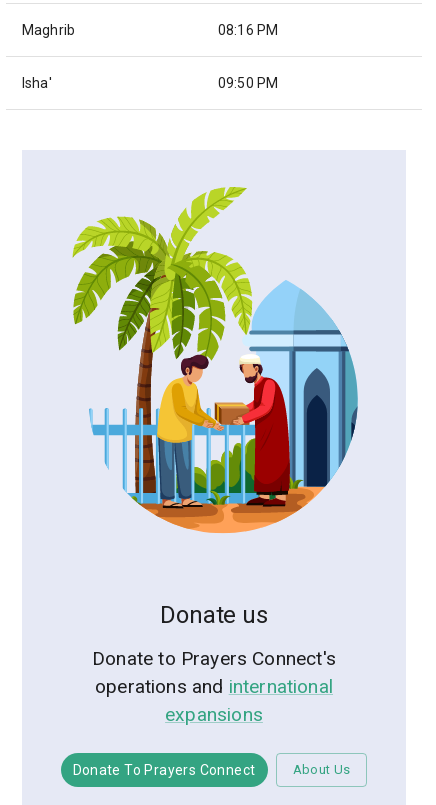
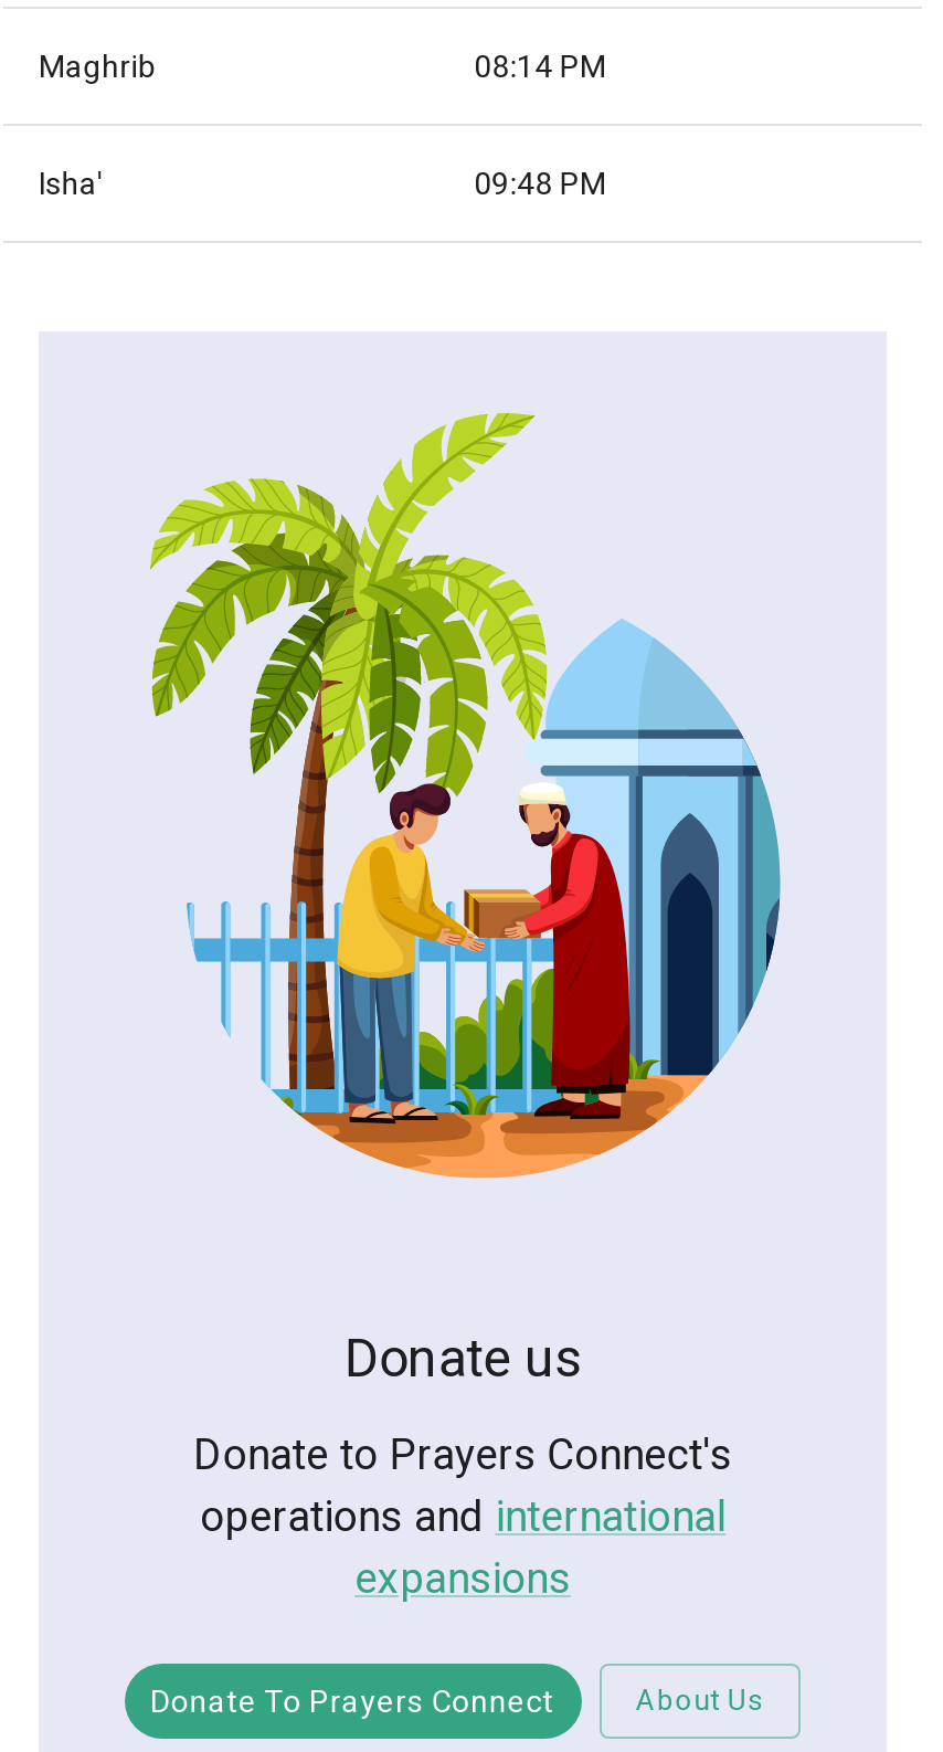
[218,22,278,38] 08:16 PM -> [474,49,607,84] 08:14 PM
[218,75,278,91] 09:50 PM -> [474,166,607,201] 09:48 PM

